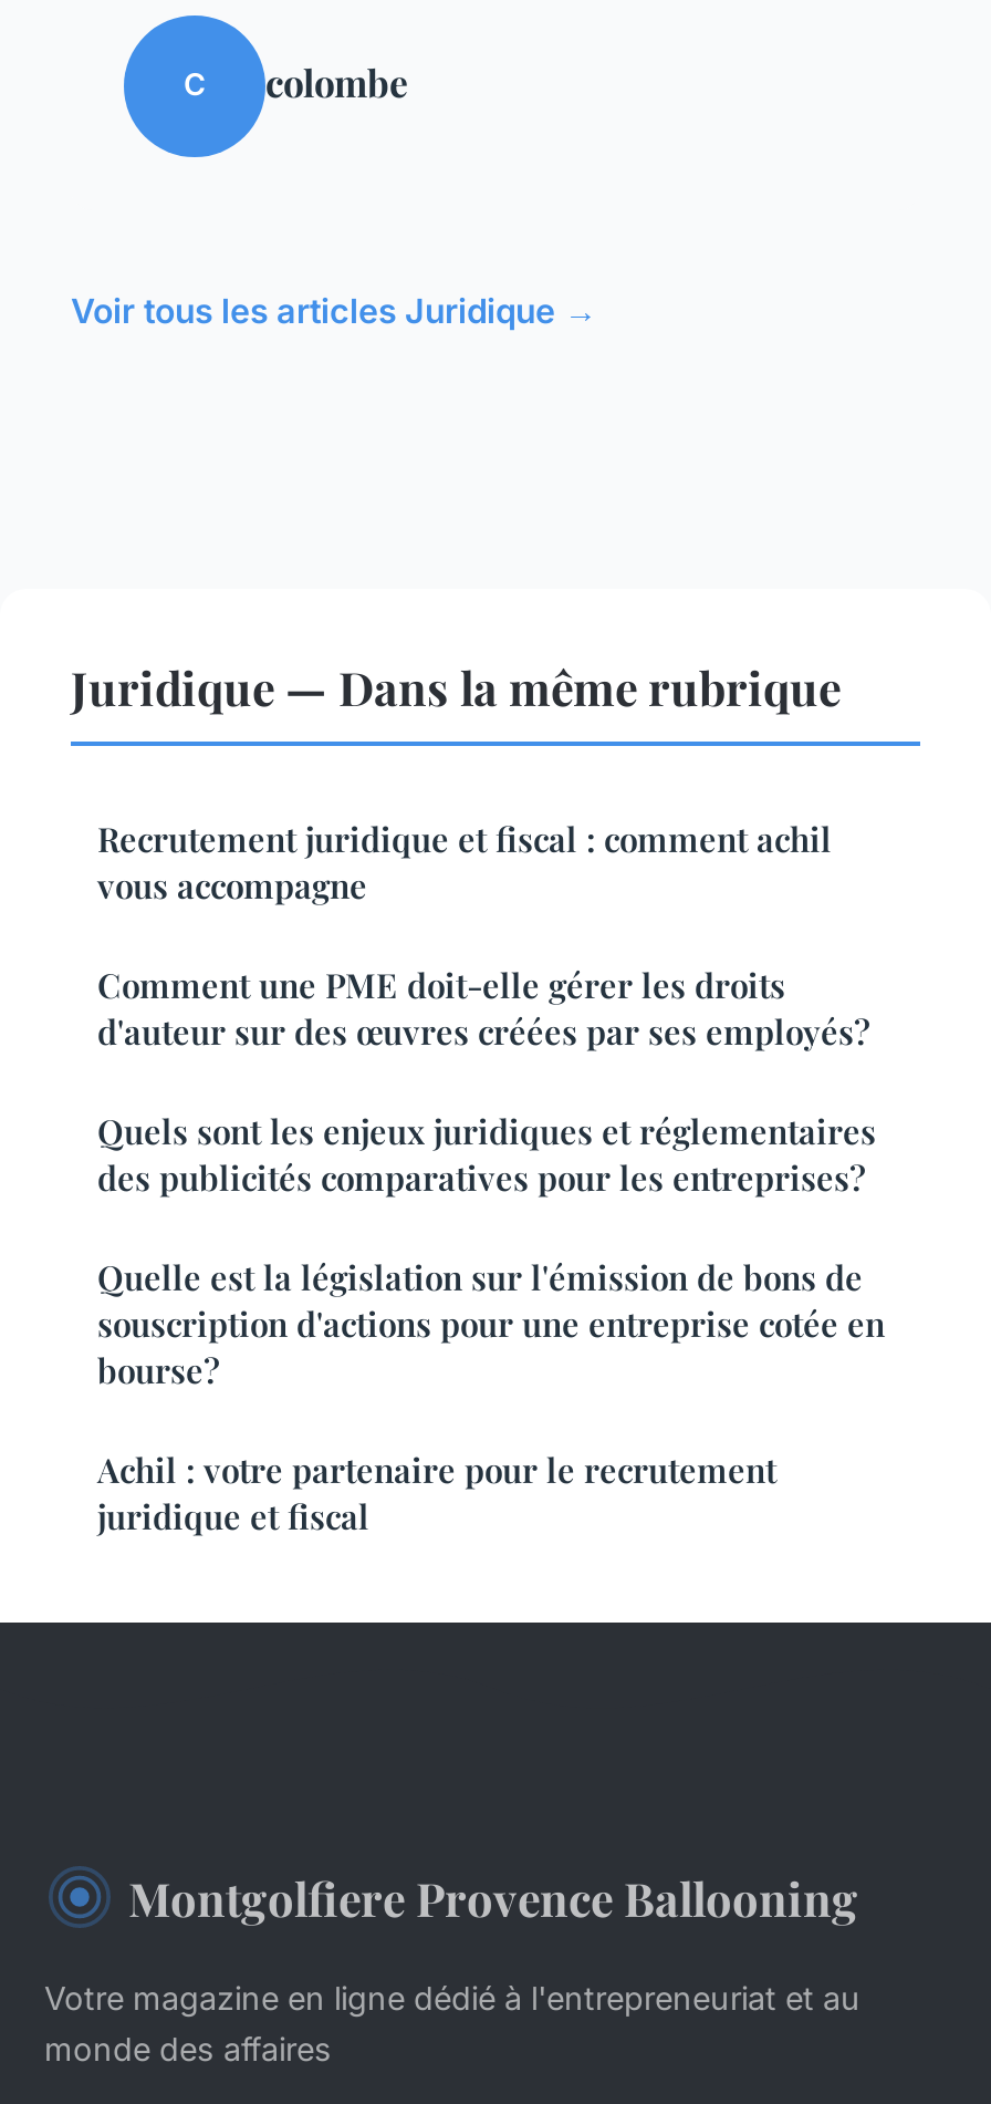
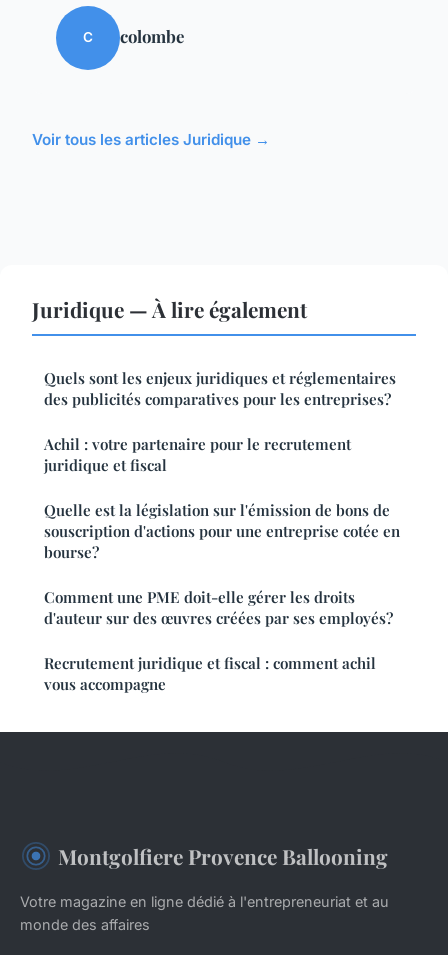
[71,654,841,716] Juridique — Dans la même rubrique -> [32,295,307,323] Juridique — À lire également
moved [97,816,869,1053] -> [44,587,393,694]: Comment une PME doit-elle gérer les droits | d'auteur sur des œuvres créées par ses employés? | Recrutement juridique et fiscal : comment achil | vous accompagne
moved [97,1108,876,1199] -> [44,368,396,409]: Quels sont les enjeux juridiques et réglementaires | des publicités comparatives pour les entreprises?
moved [97,1254,885,1391] -> [44,500,400,562]: Quelle est la législation sur l'émission de bons de | souscription d'actions pour une entreprise cotée en | bourse?
moved [97,1447,776,1538] -> [44,434,351,475]: Achil : votre partenaire pour le recrutement | juridique et fiscal

